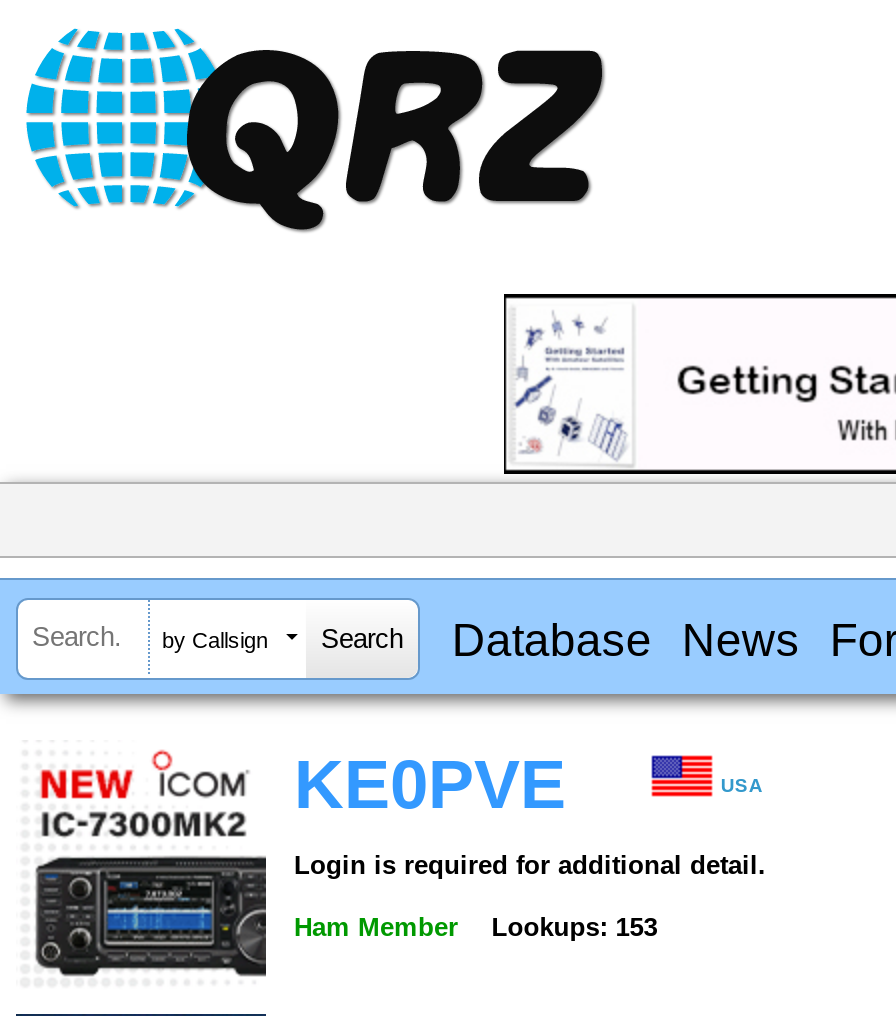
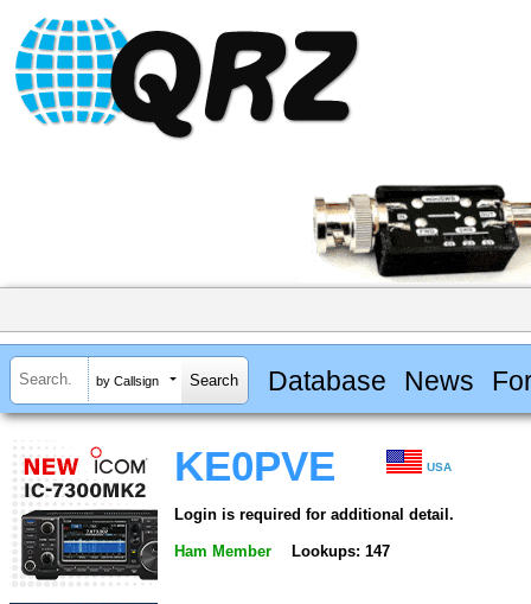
[502,292,890,476] [image] -> [299,176,527,282] [image]
[294,912,658,942] Ham Member Lookups: 153 -> [174,543,390,560] Ham Member Lookups: 147

